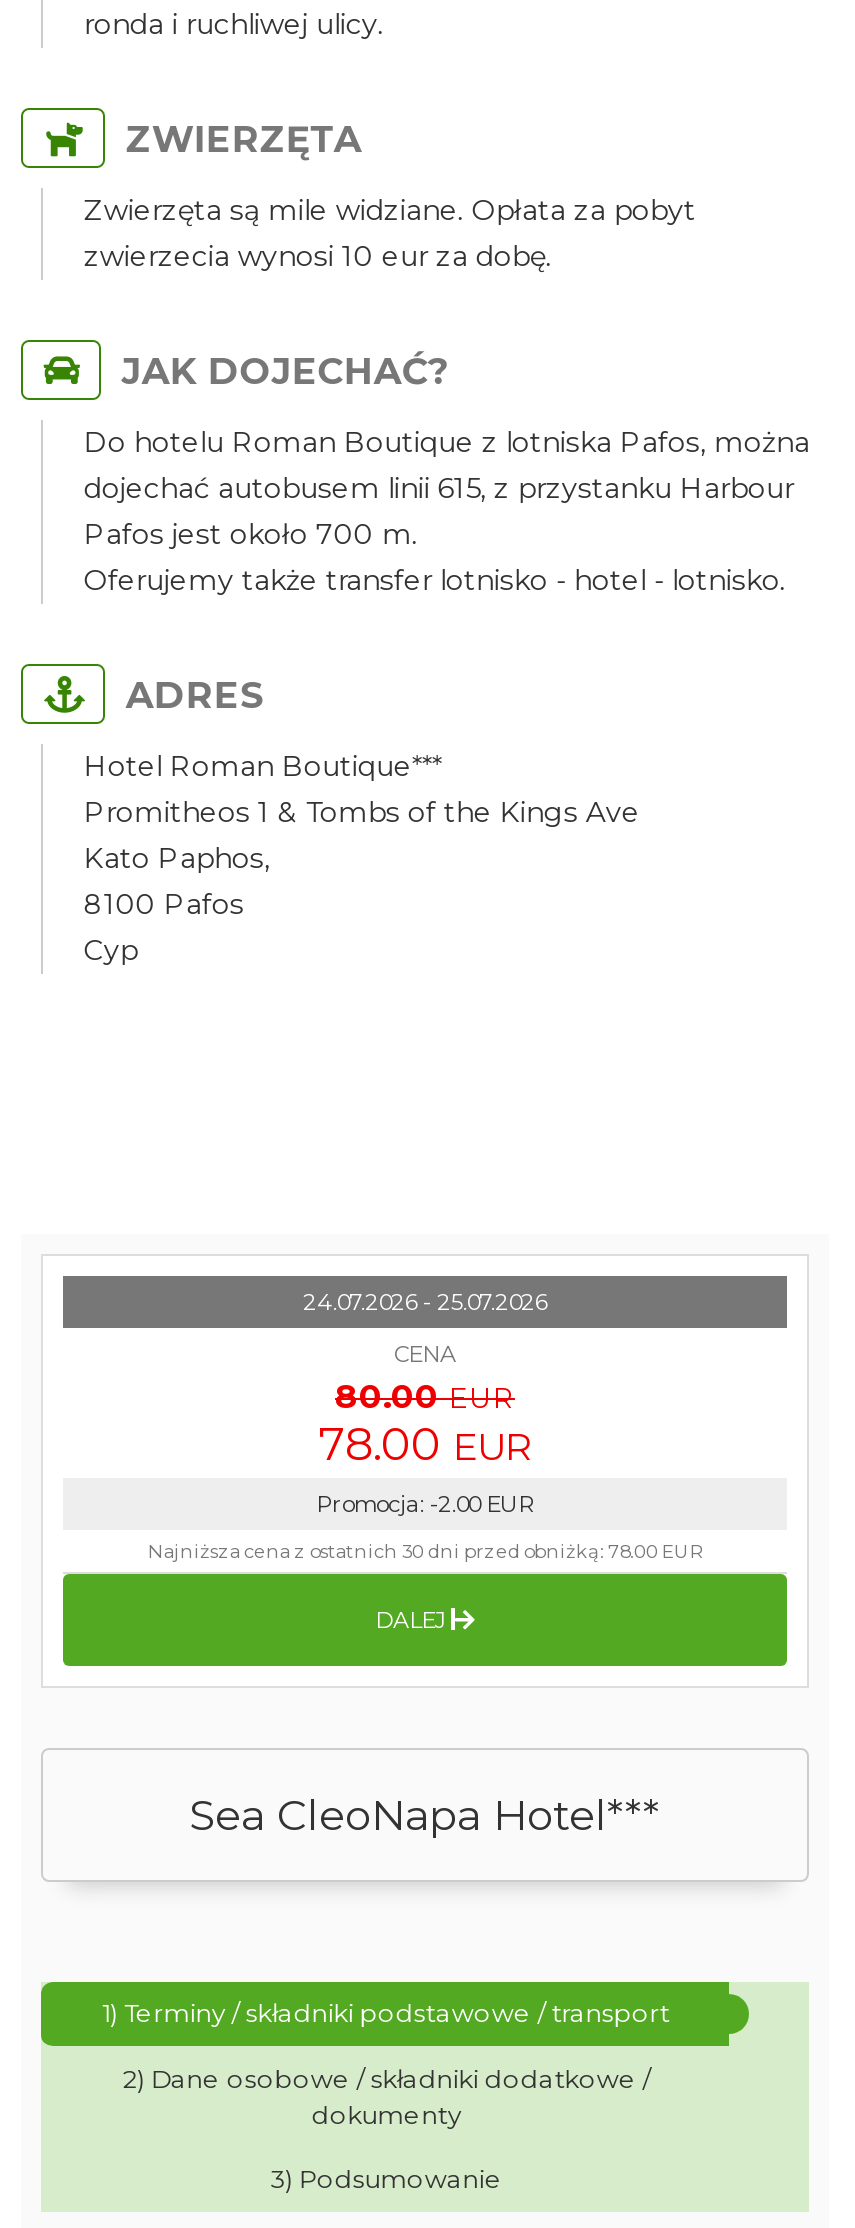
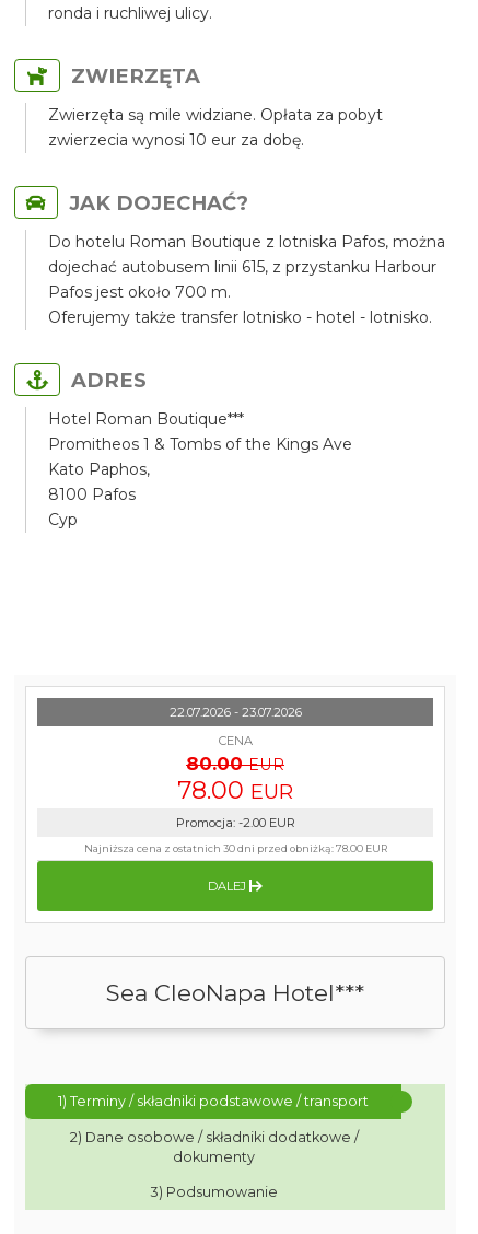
[303,1288,547,1316] 24.07.2026 - 25.07.2026 -> [169,705,301,720] 22.07.2026 - 23.07.2026

